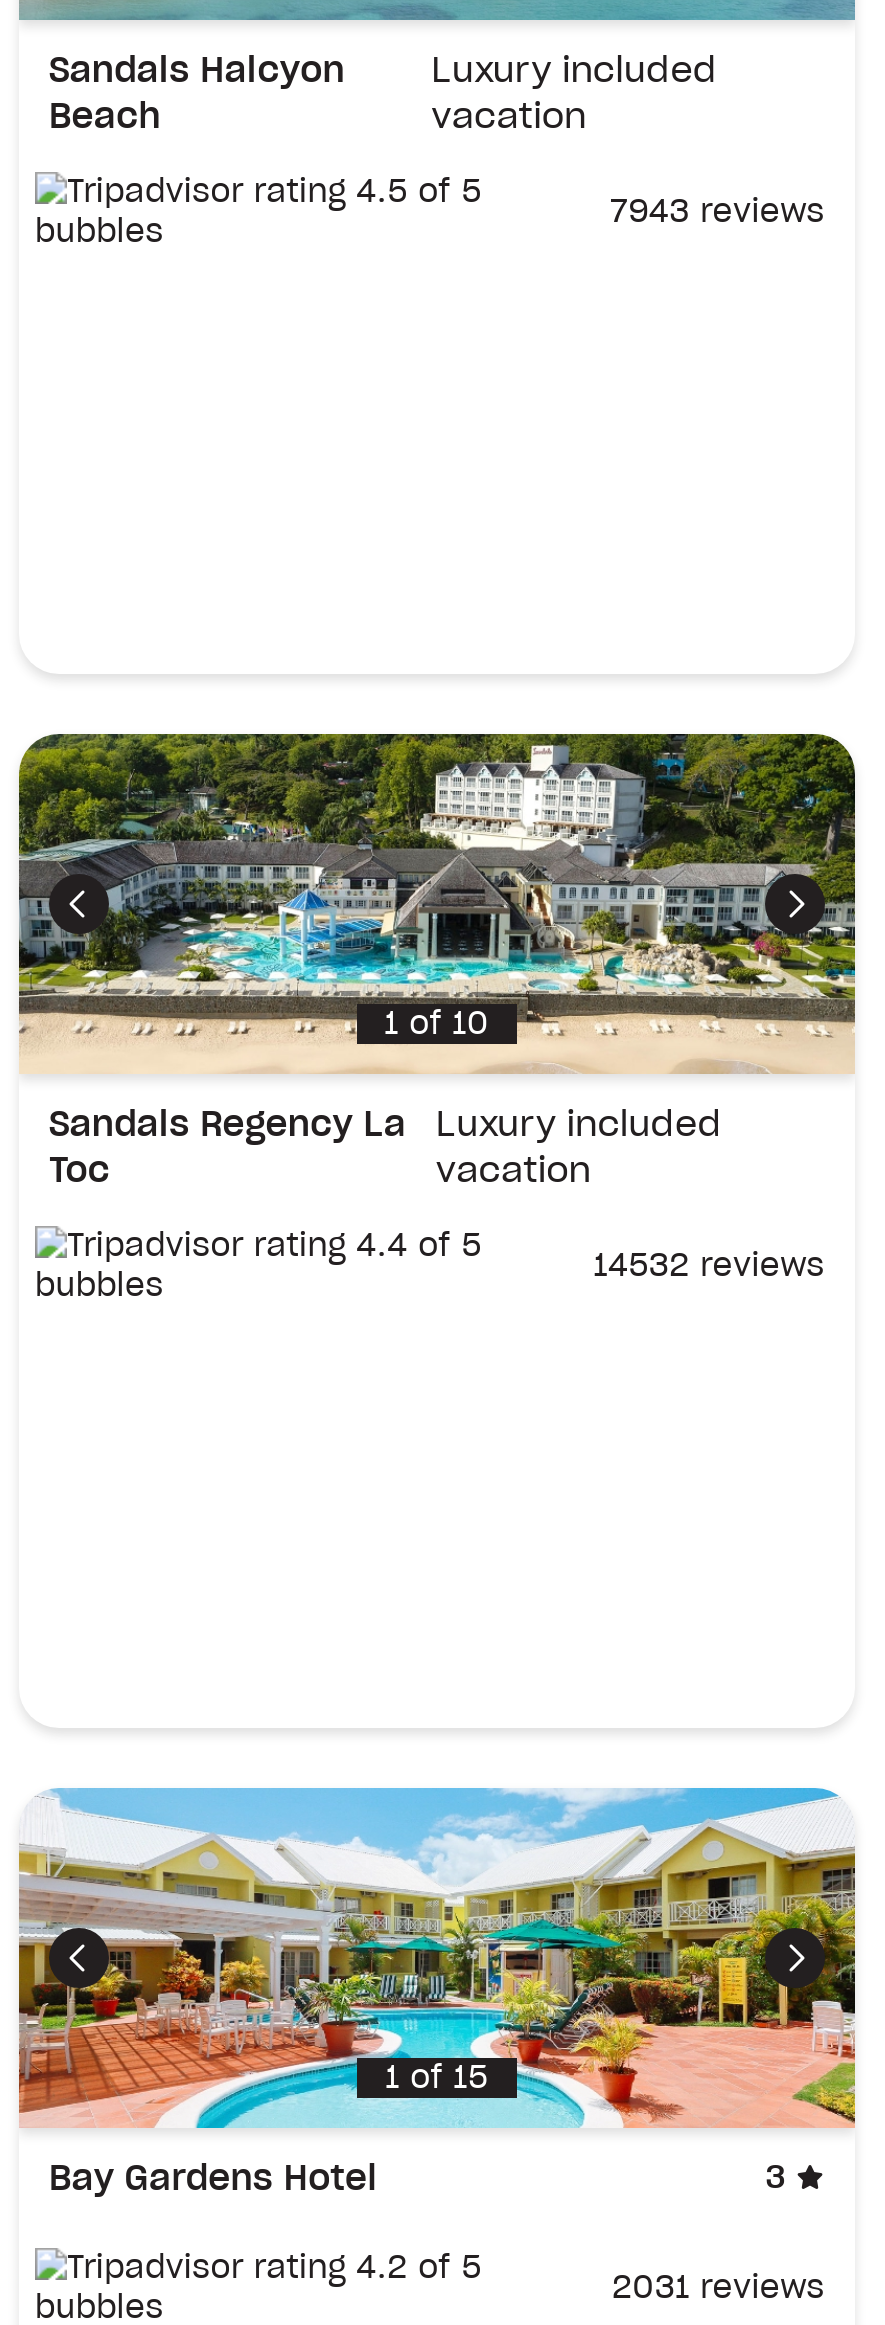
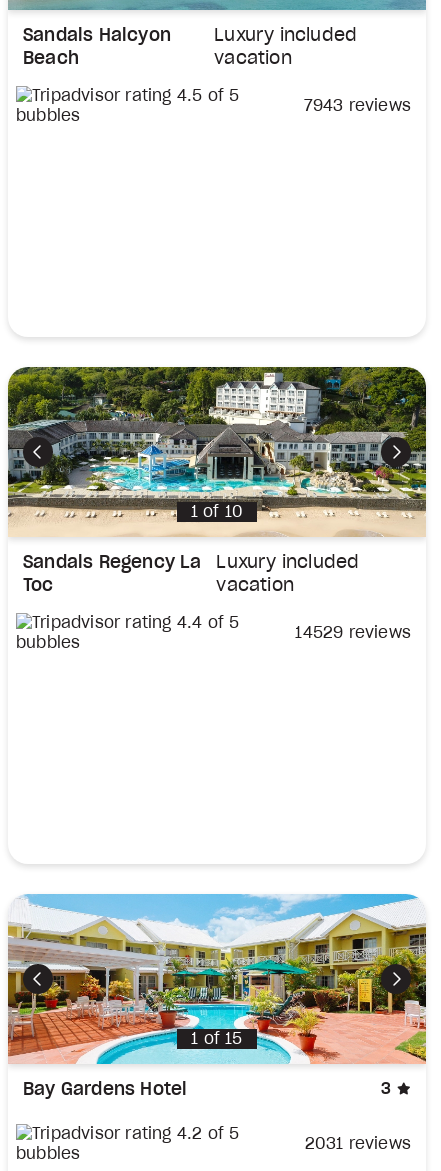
[594,1250,825,1282] 14532 reviews -> [295,625,411,641] 14529 reviews

